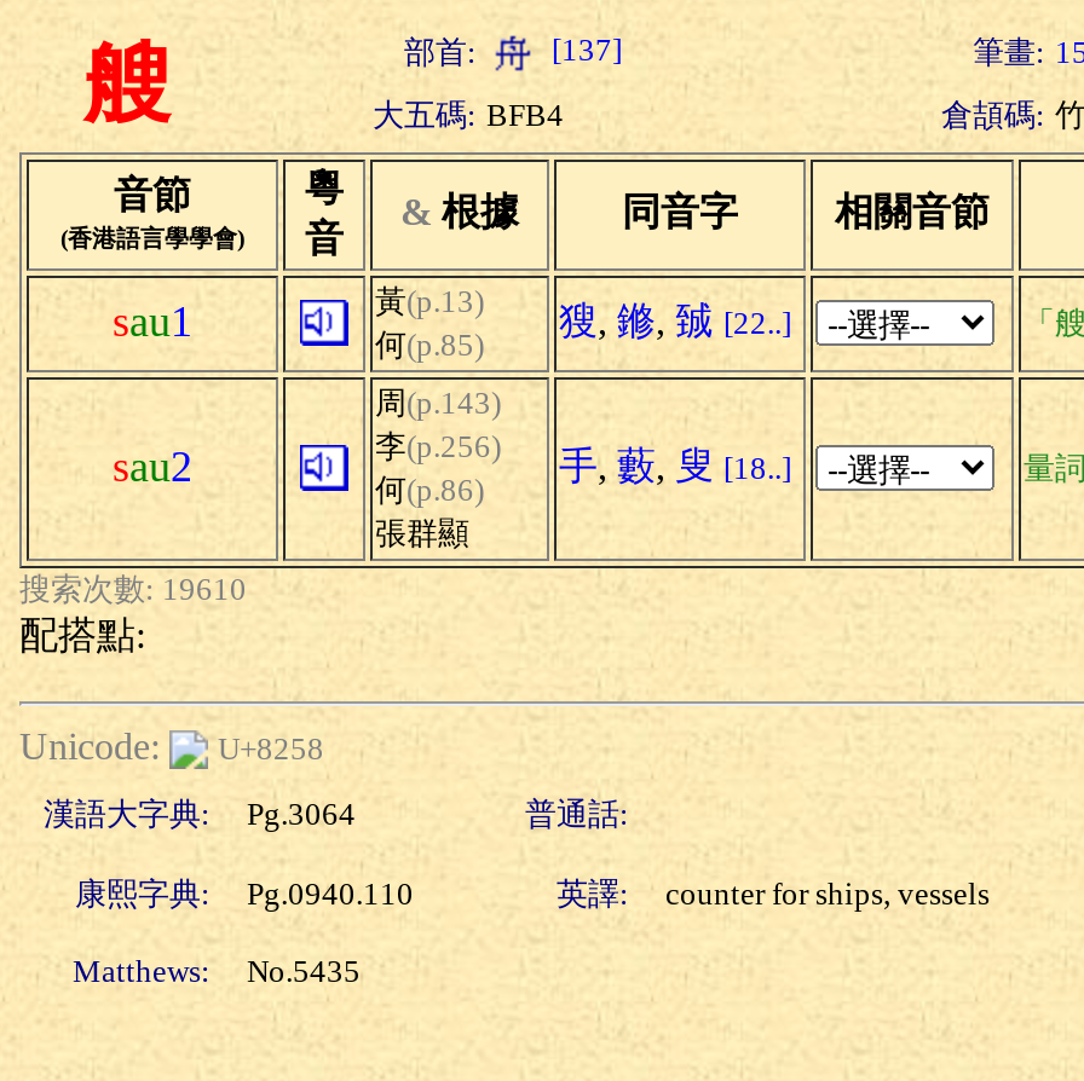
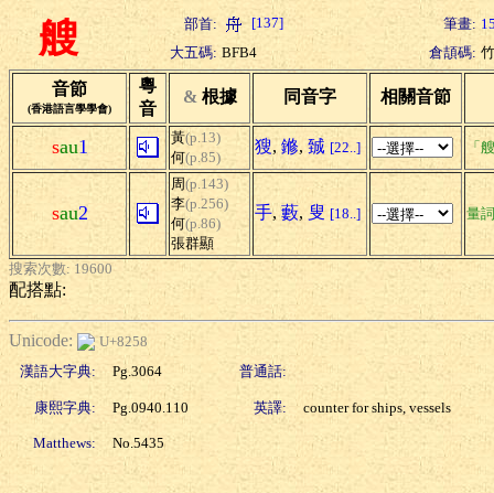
[19,571,247,607] 搜索次數: 19610 -> [9,260,112,277] 搜索次數: 19600

